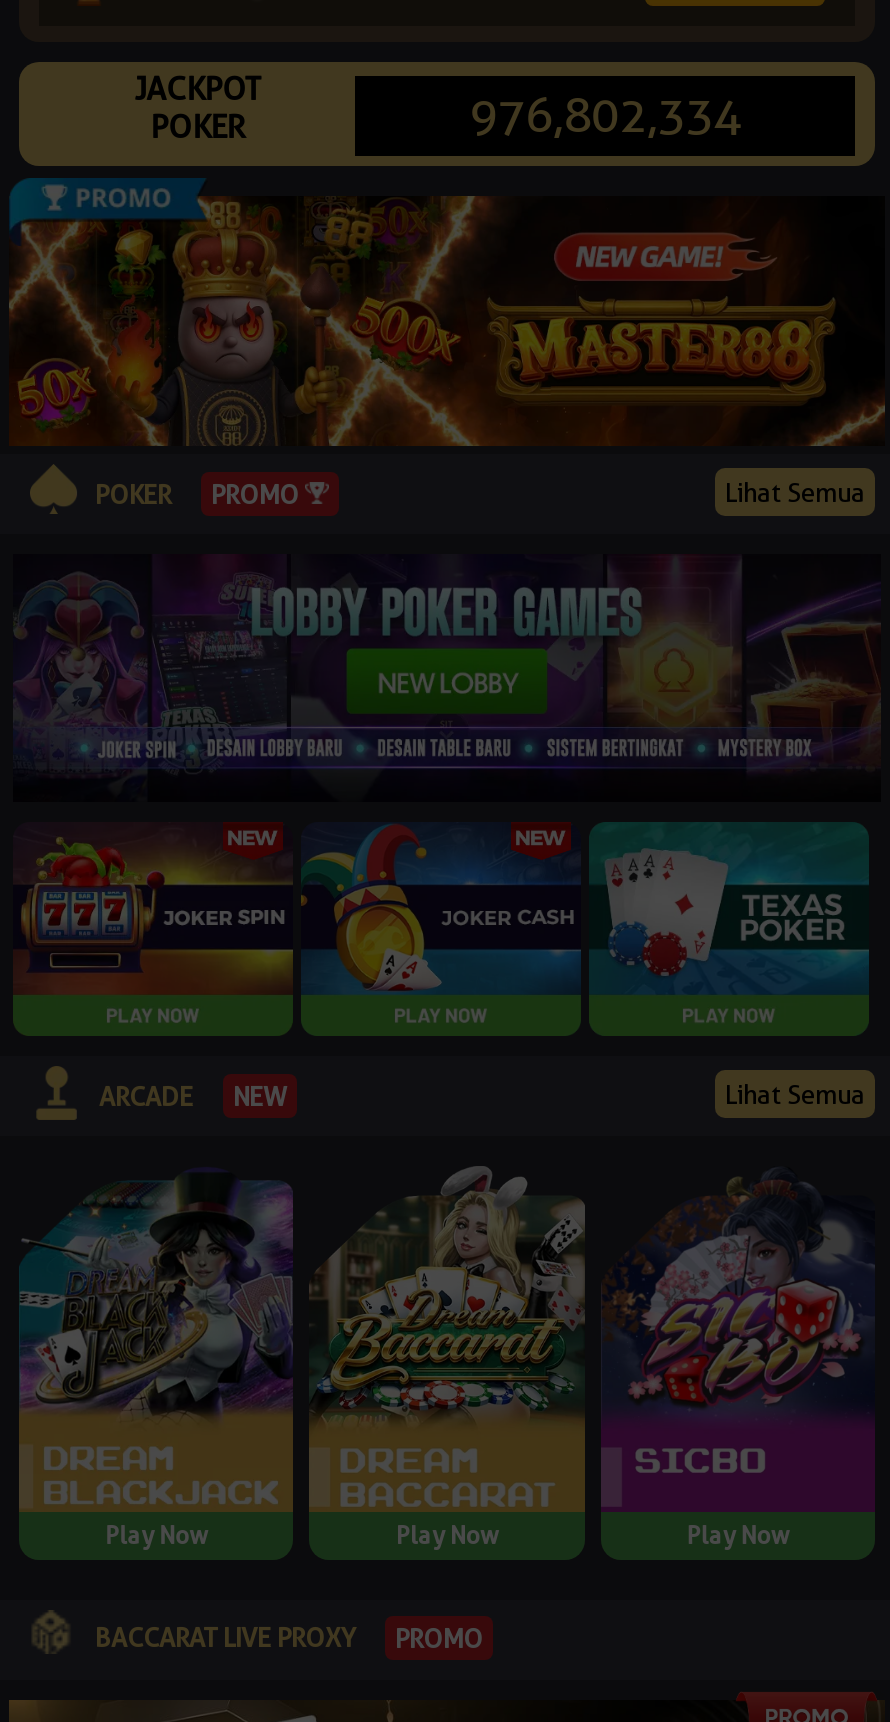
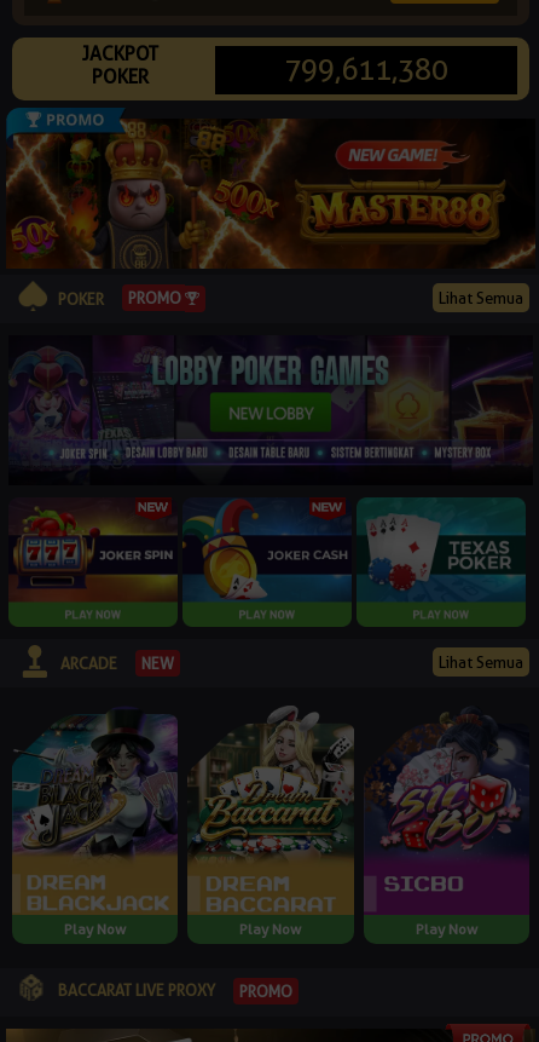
[469,86,741,144] 976,802,334 -> [284,52,449,87] 799,611,380

